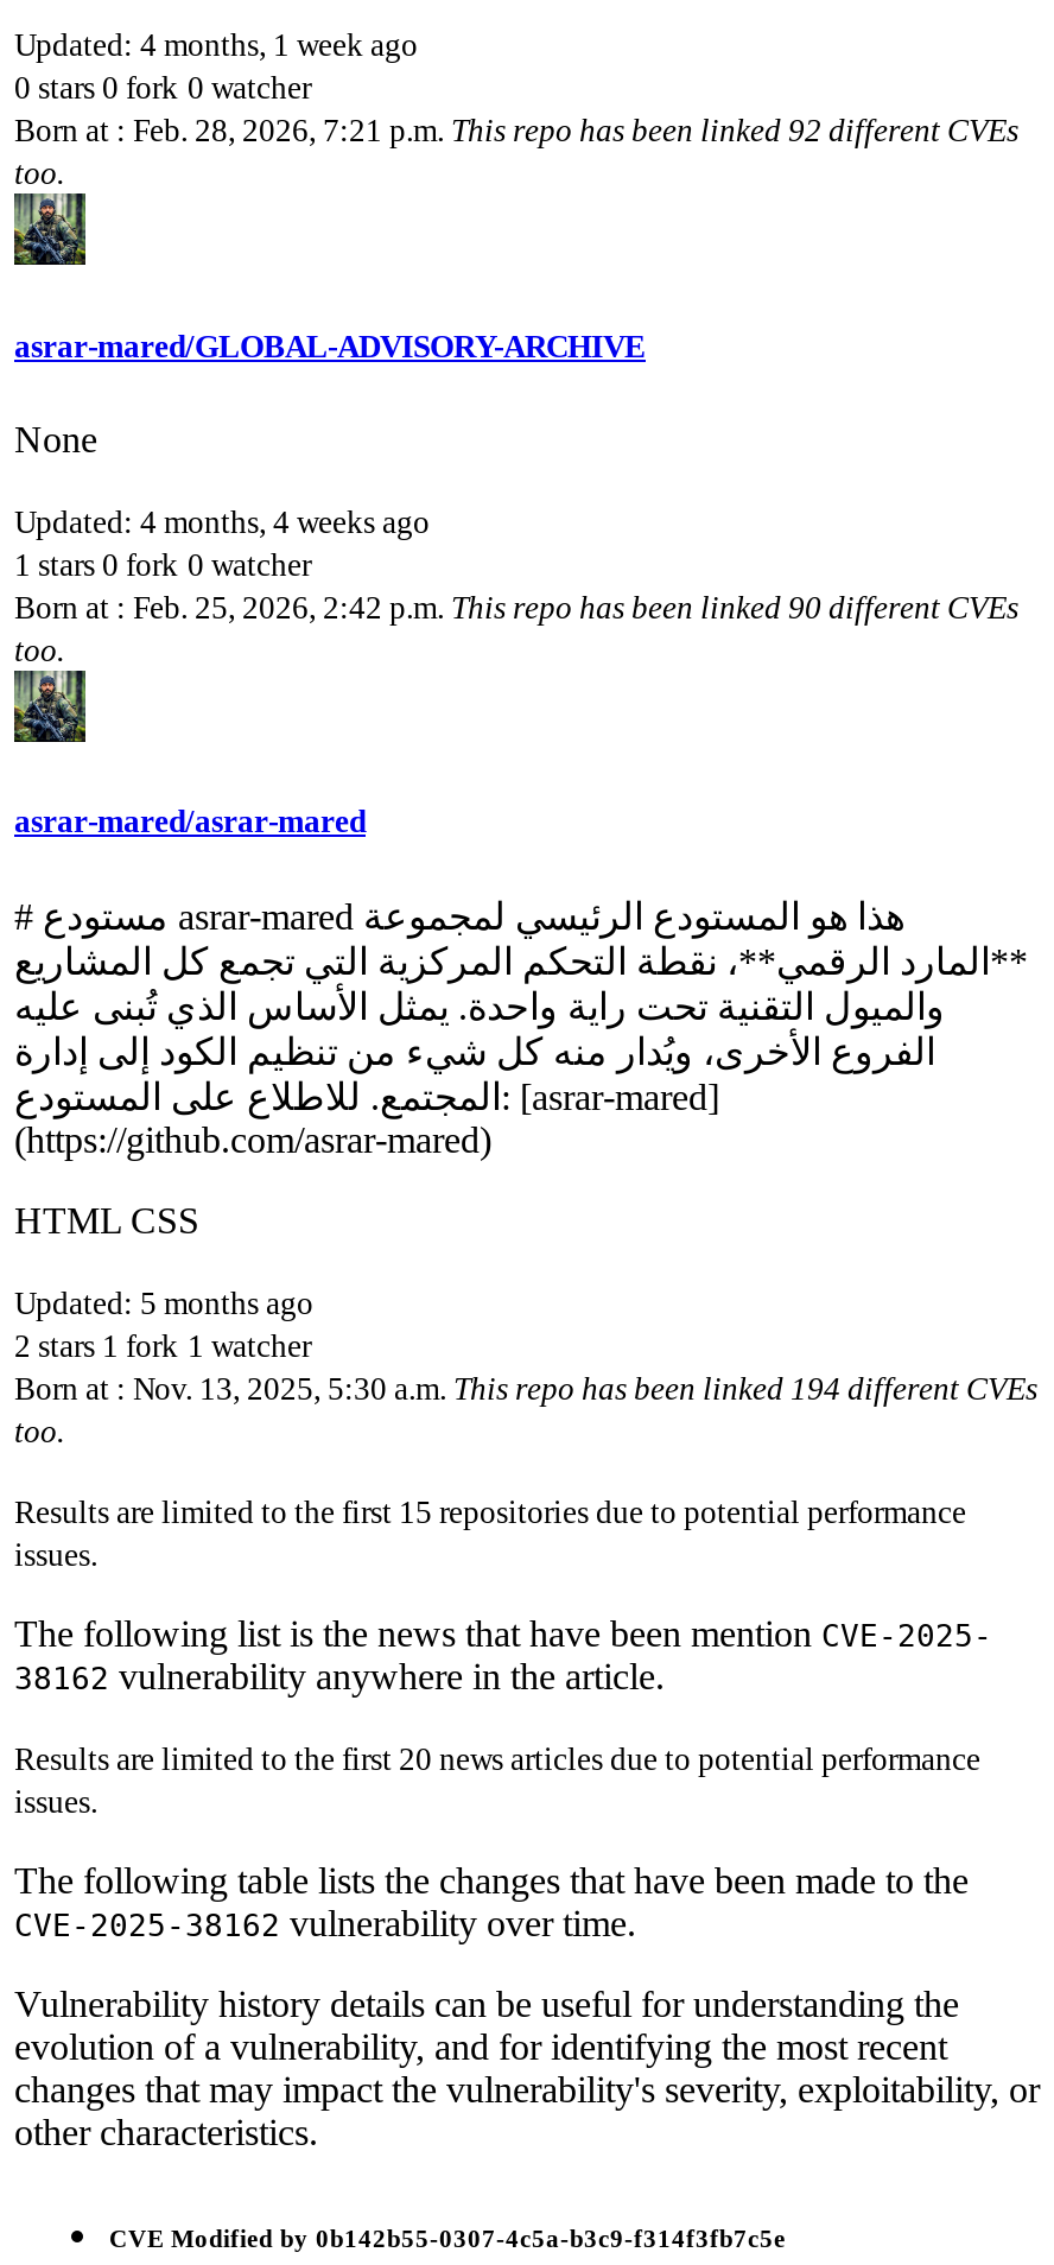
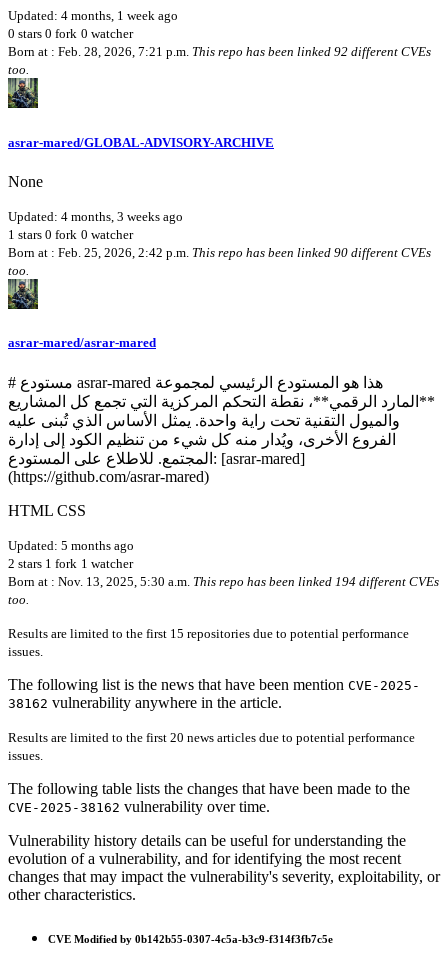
[14,504,430,540] Updated: 4 months, 4 weeks ago -> [8,209,183,224] Updated: 4 months, 3 weeks ago

